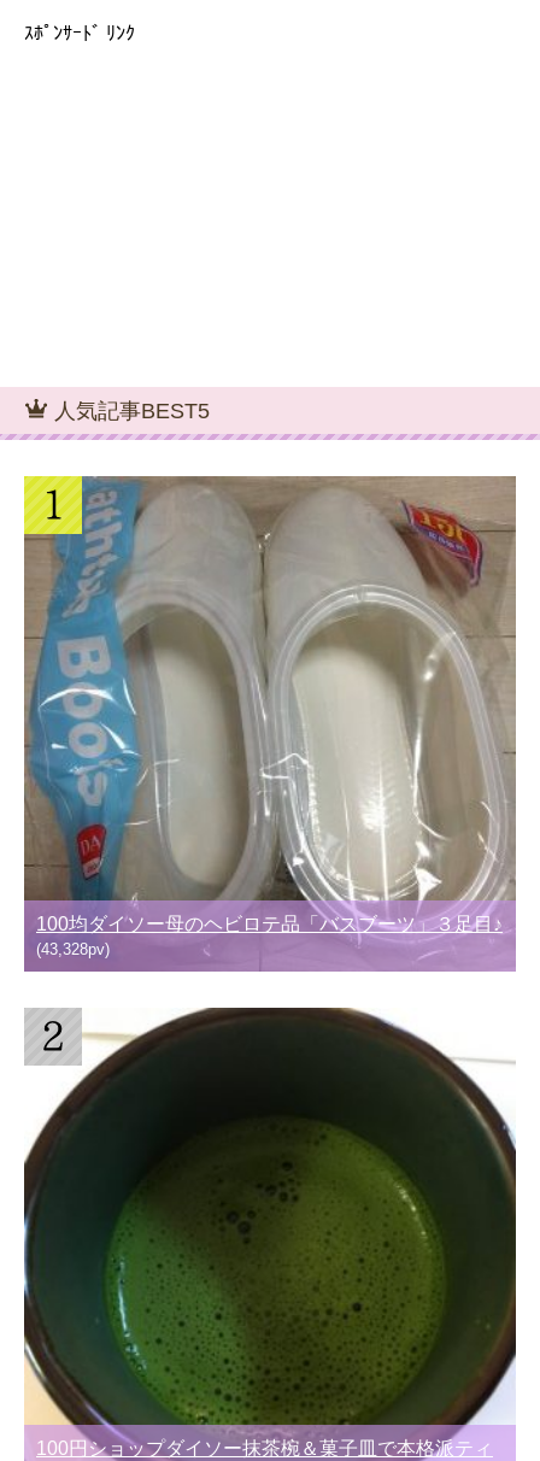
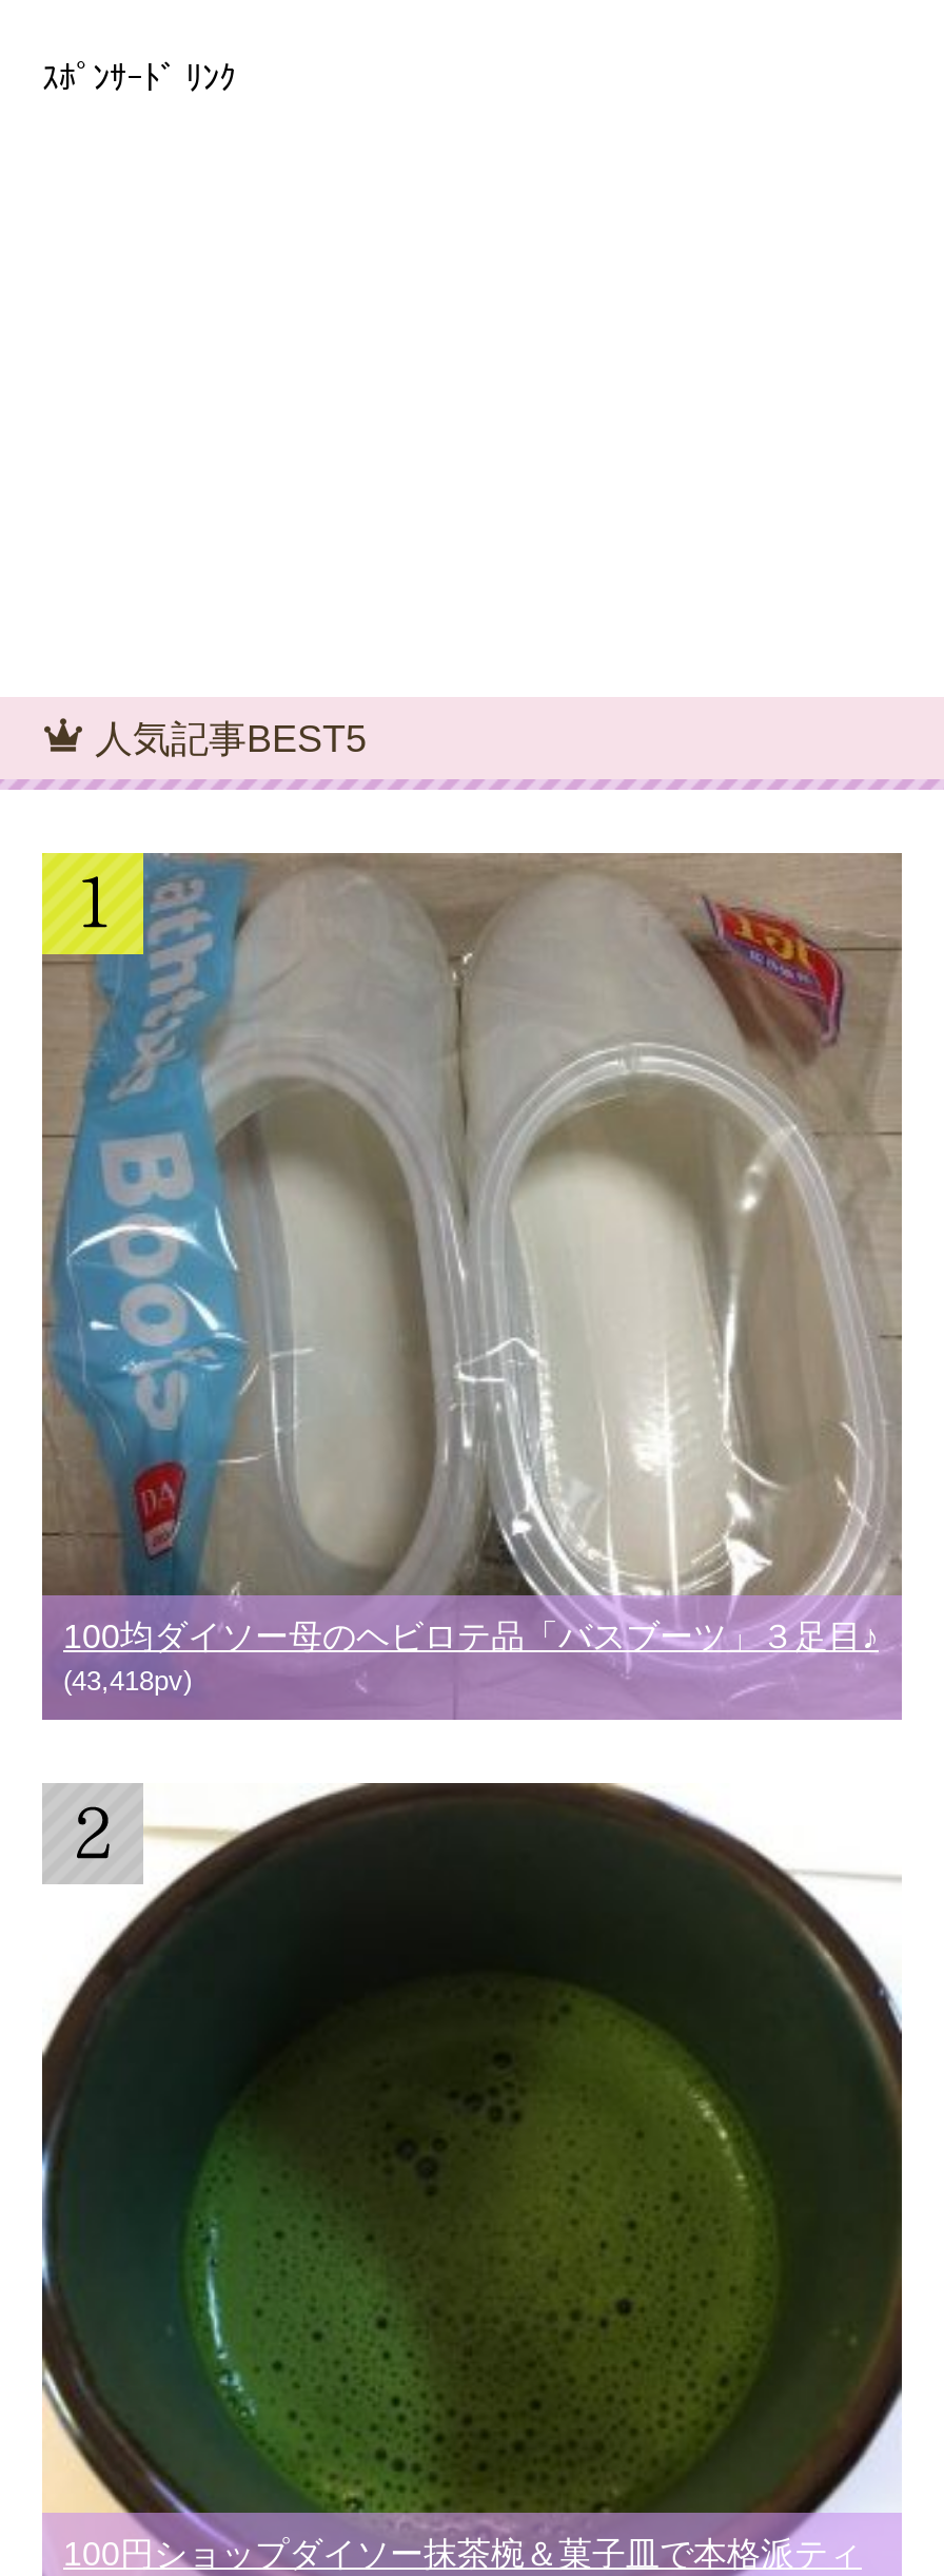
[36,940,110,958] (43,328pv) -> [63,1665,192,1696] (43,418pv)

